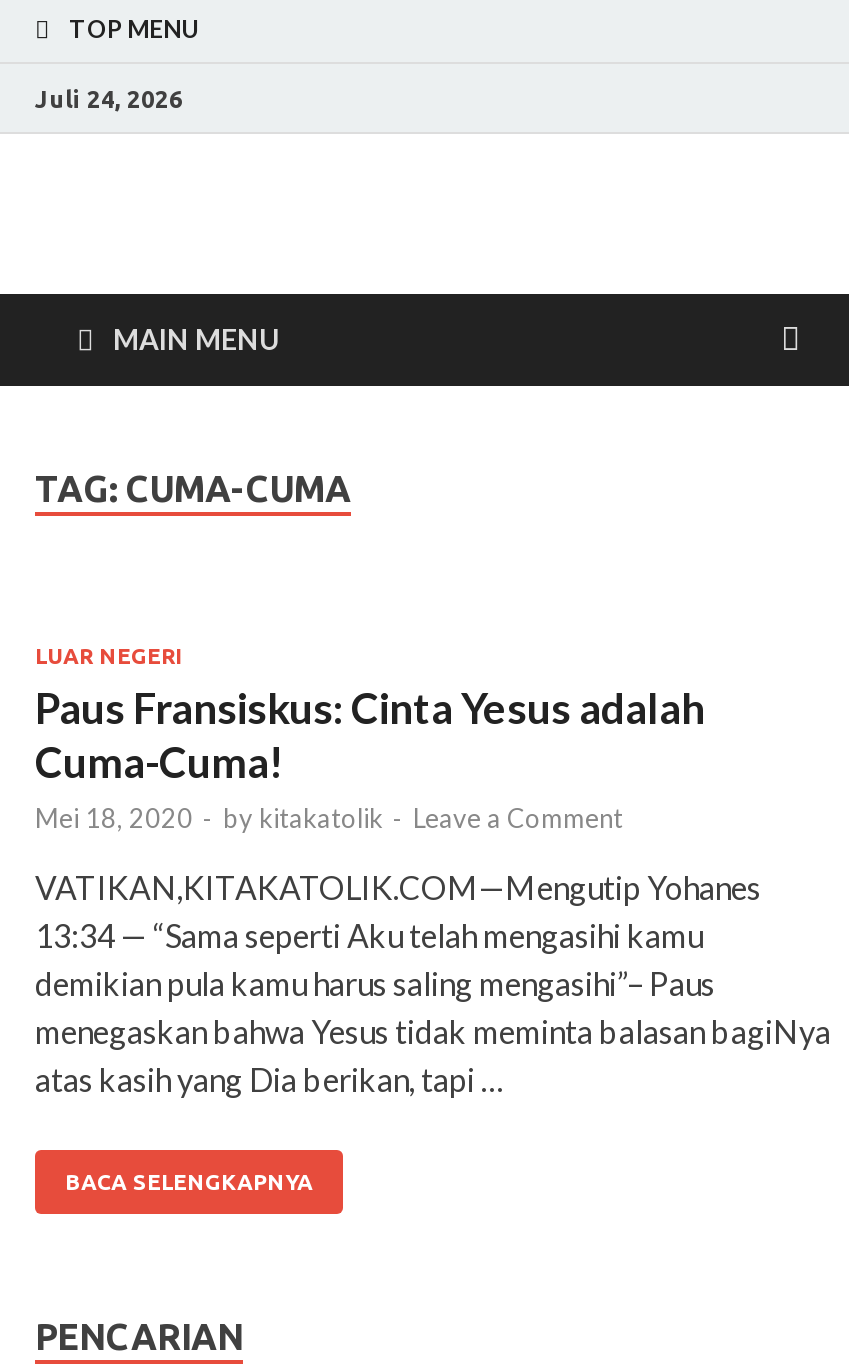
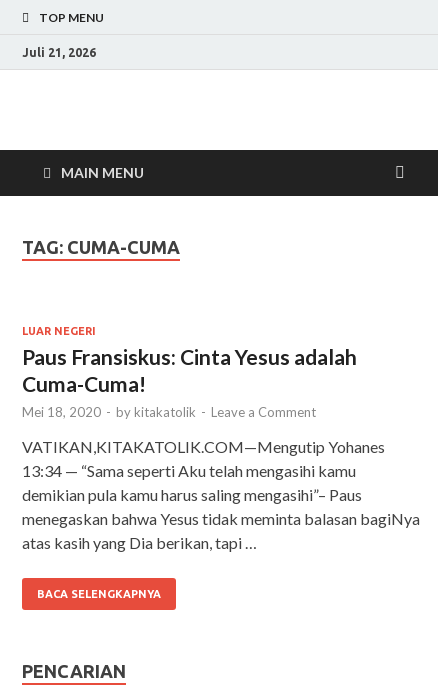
[35,85,183,111] Juli 24, 2026 -> [22,45,96,58] Juli 21, 2026

